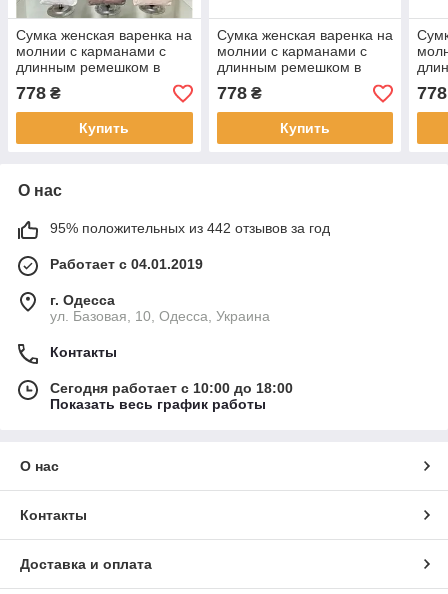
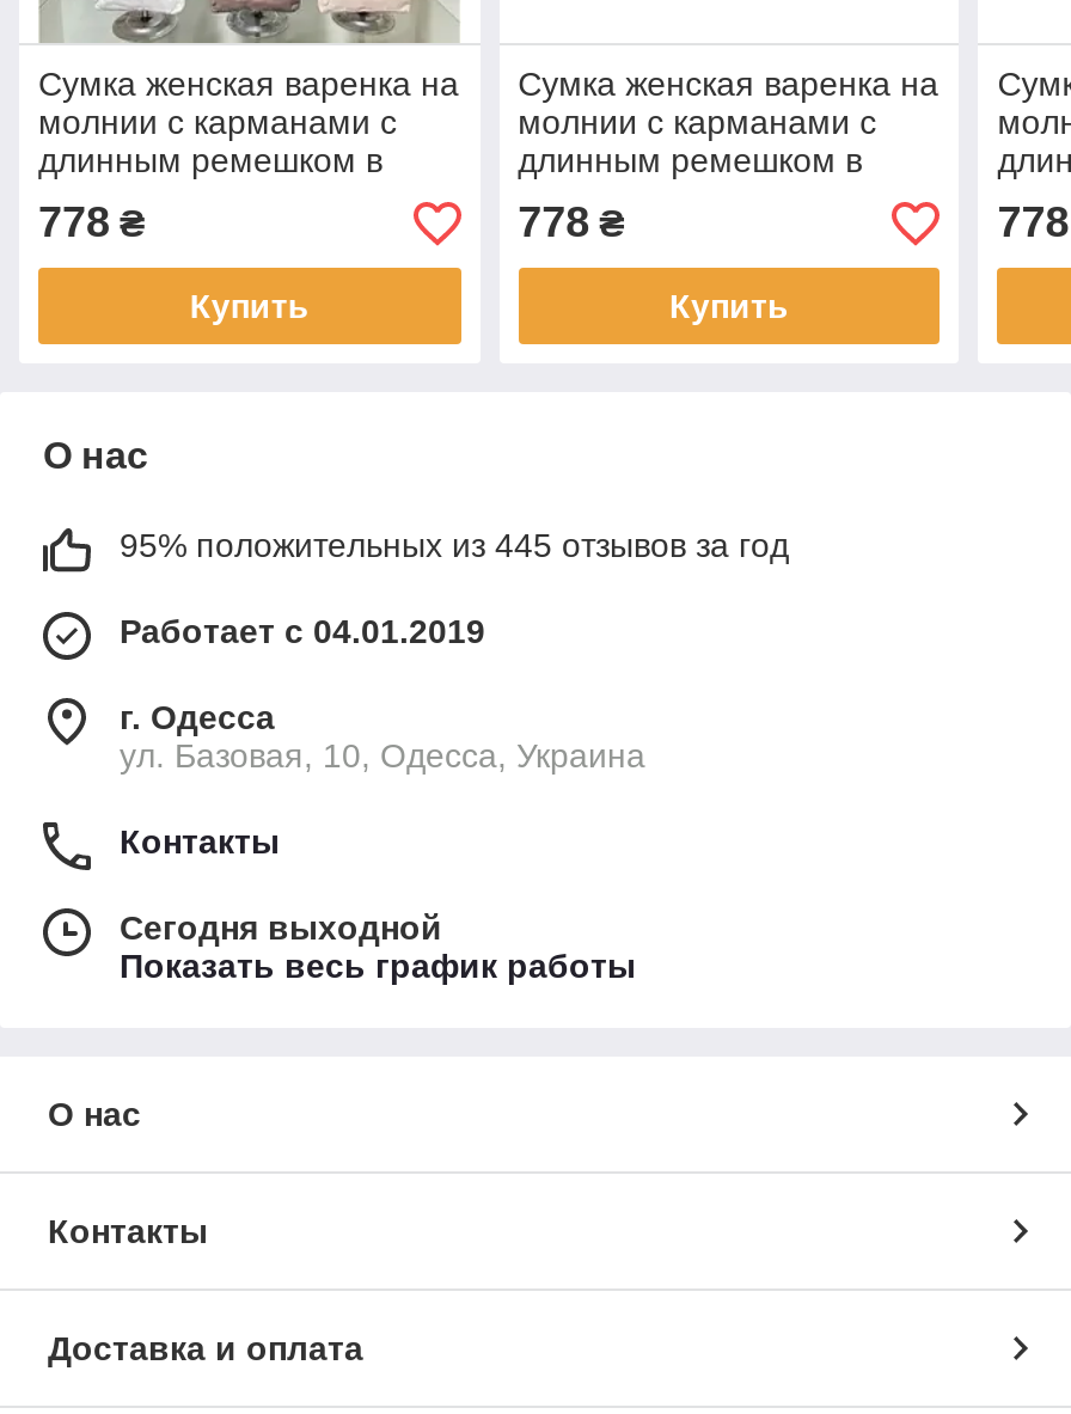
[50,220,330,236] 95% положительных из 442 отзывов за год -> [120,527,789,565] 95% положительных из 445 отзывов за год
[50,380,293,396] Сегодня работает с 10:00 до 18:00 -> [120,909,442,947] Сегодня выходной

